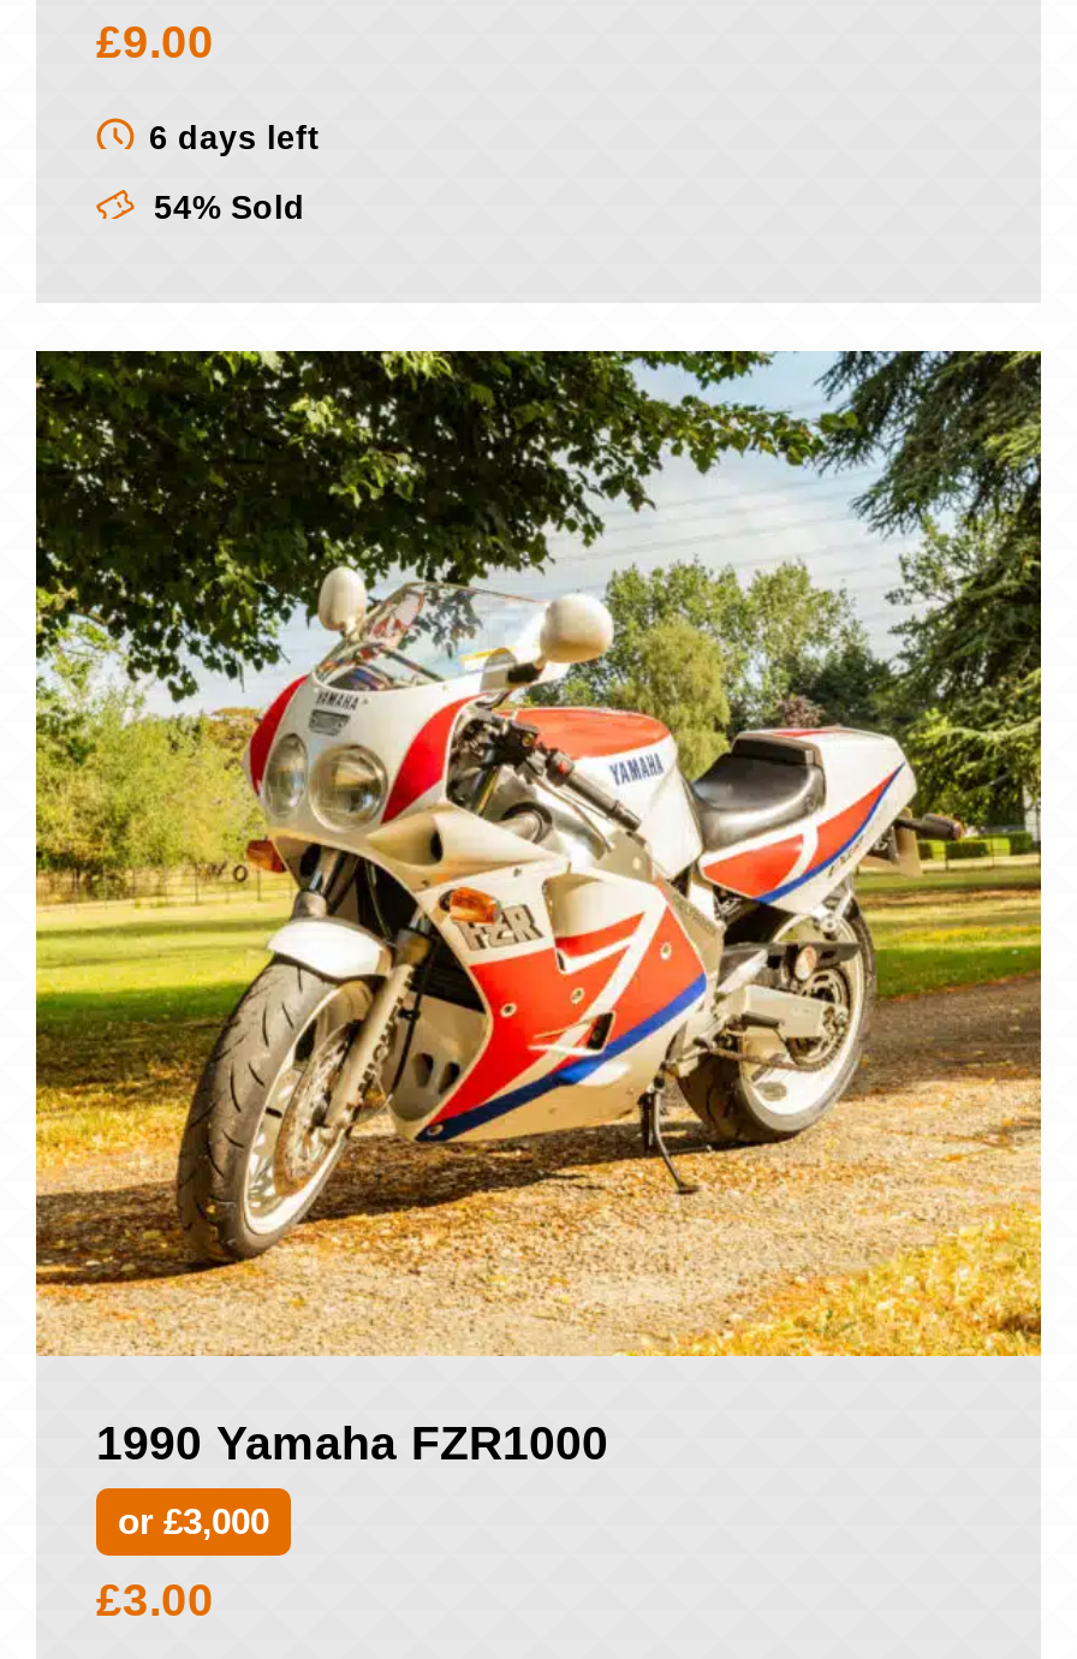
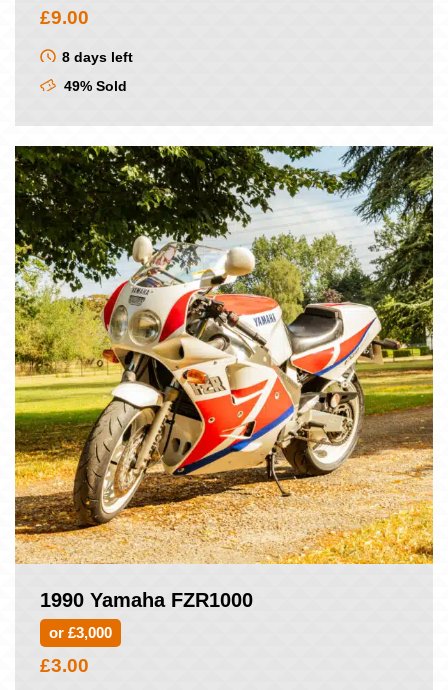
[149,121,320,157] 6 days left -> [62,50,133,65] 8 days left
[144,191,305,227] 54% Sold -> [60,79,127,94] 49% Sold

